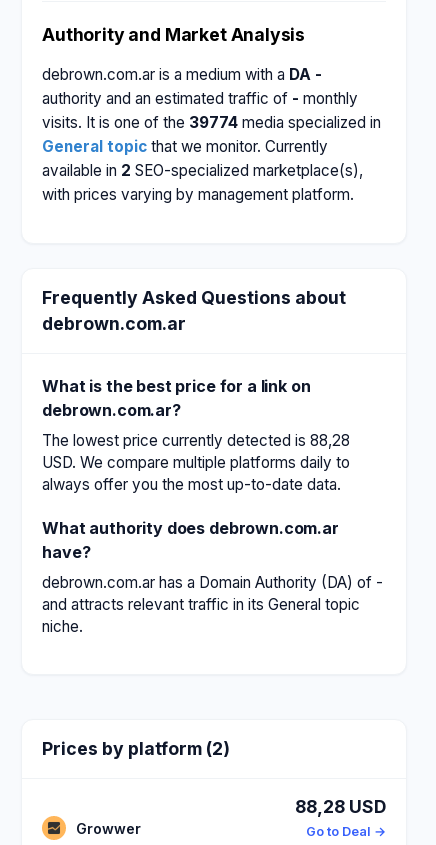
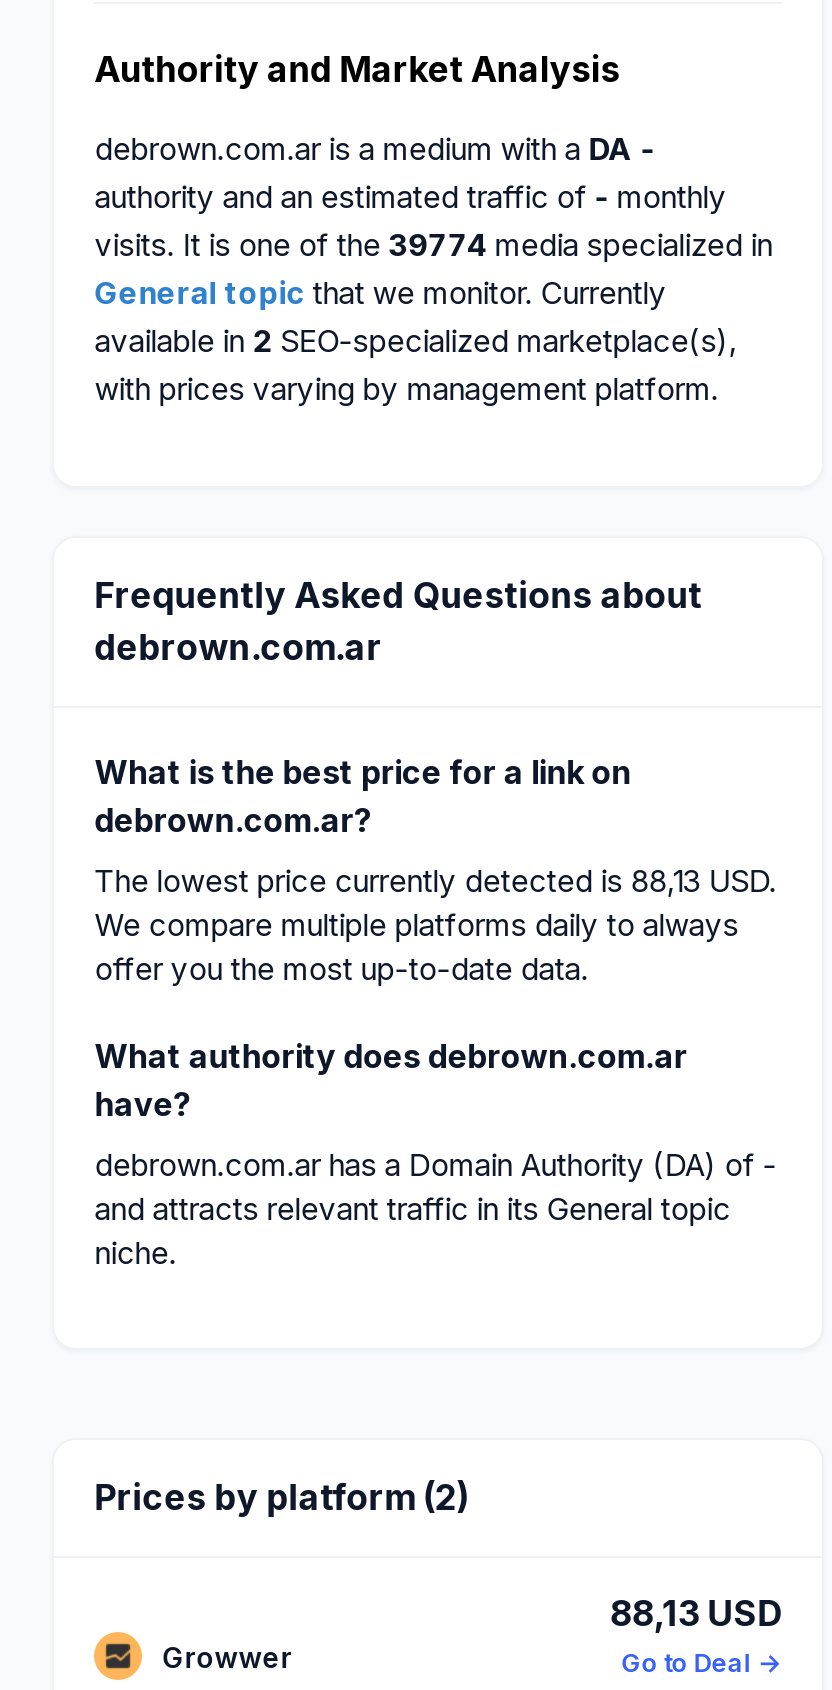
[42,431,350,494] The lowest price currently detected is 88,28 | USD. We compare multiple platforms daily to | always offer you the most up-to-date data. -> [94,862,776,988] The lowest price currently detected is 88,13 USD. | We compare multiple platforms daily to always | offer you the most up-to-date data.
[295,796,386,817] 88,28 USD -> [610,1592,782,1634] 88,13 USD

